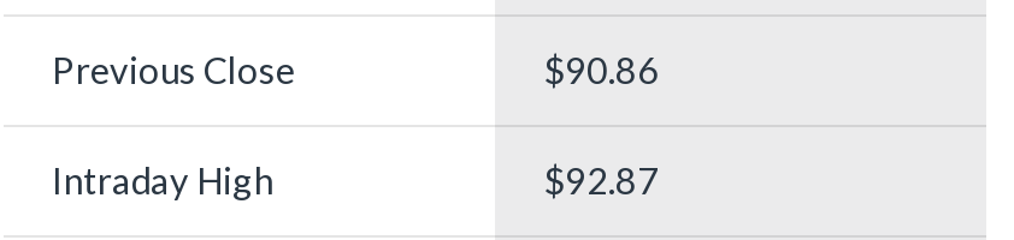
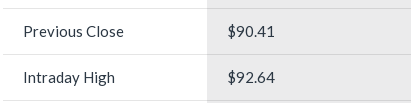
[565,48,659,91] 90.86 -> [236,22,275,40] 90.41
[565,158,659,202] 92.87 -> [236,68,275,86] 92.64

